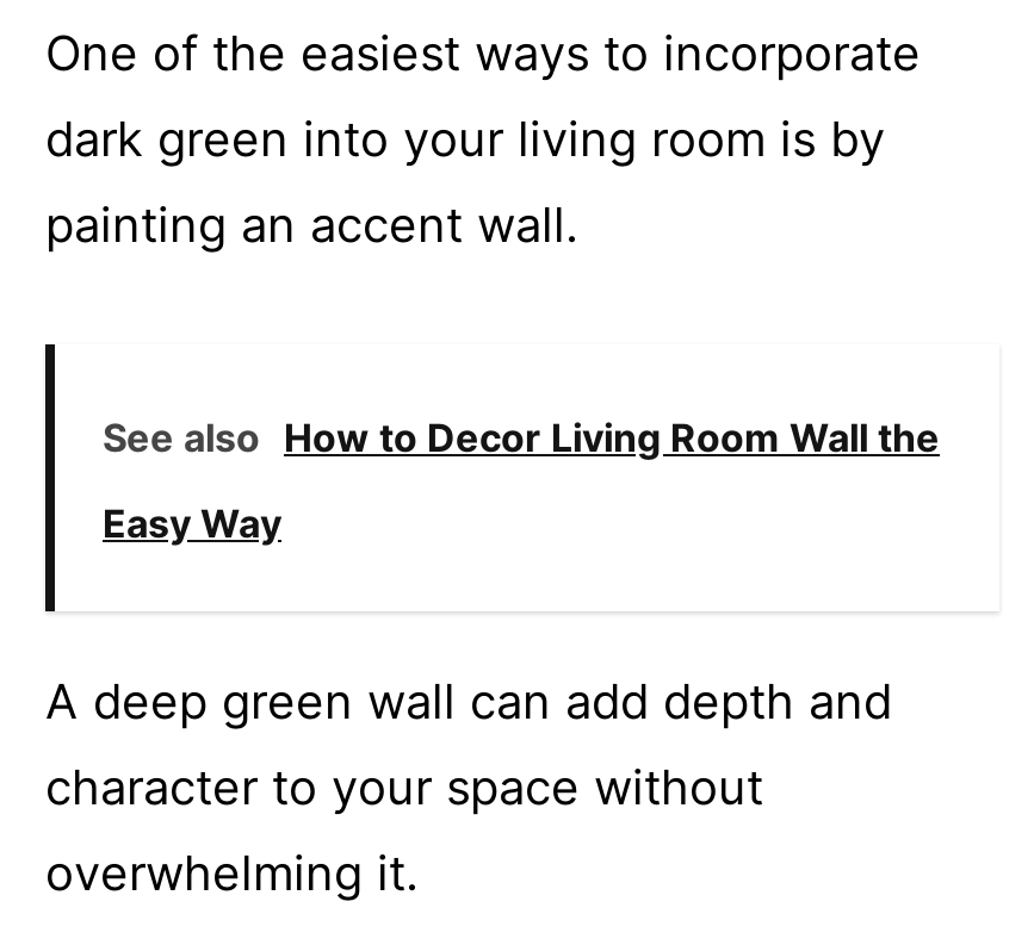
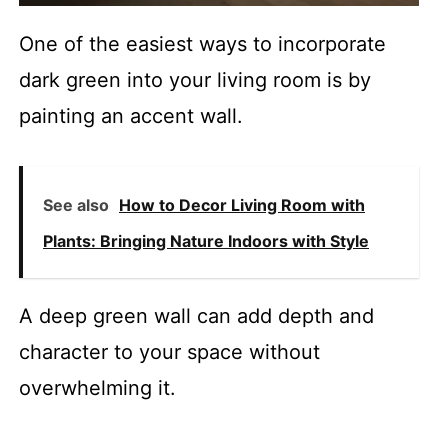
[103,413,940,461] See also How to Decor Living Room Wall the -> [43,195,365,215] See also How to Decor Living Room with
[103,499,281,547] Easy Way -> [43,231,369,251] Plants: Bringing Nature Indoors with Style

